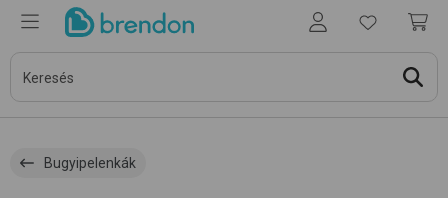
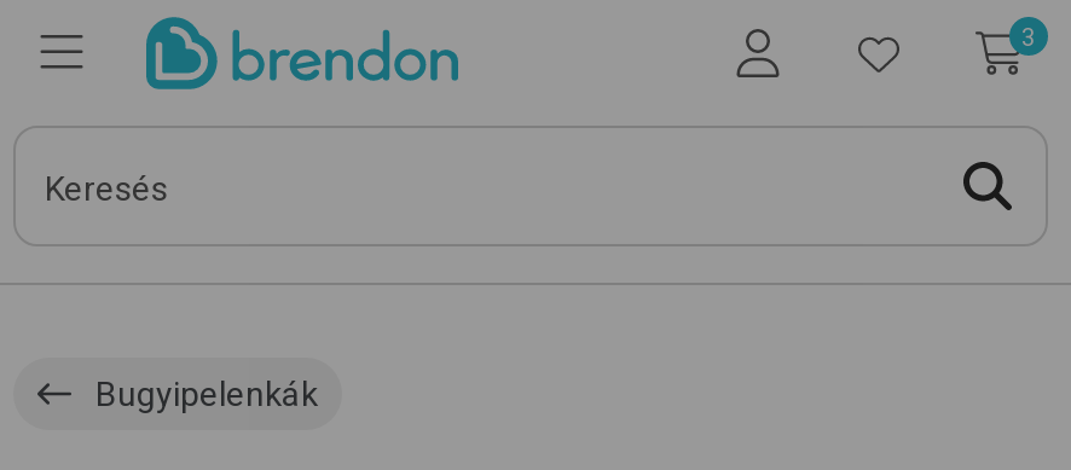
none -> [1021,23,1036,50] 3

